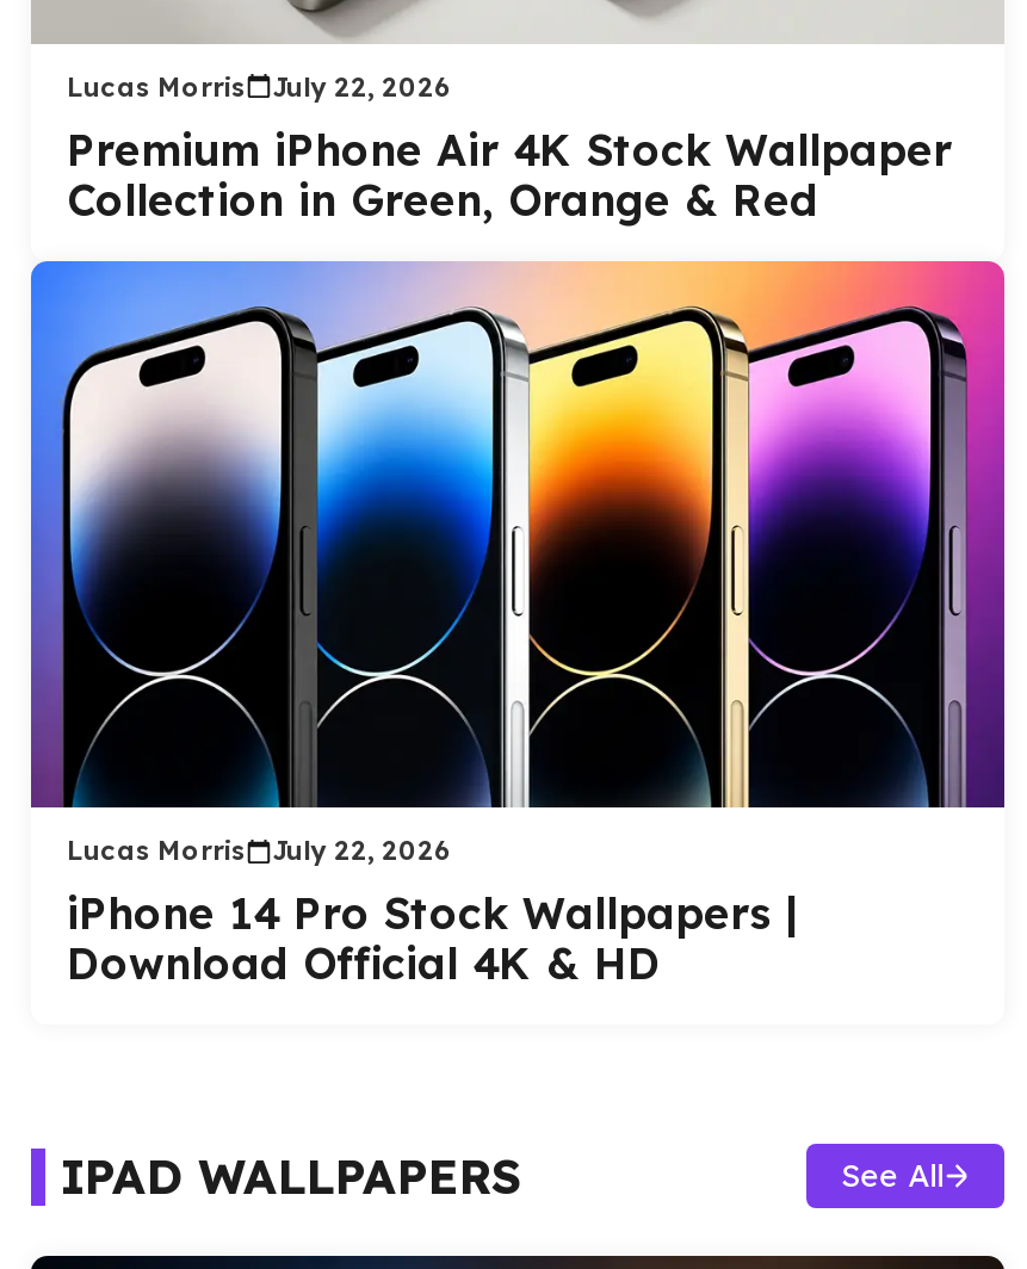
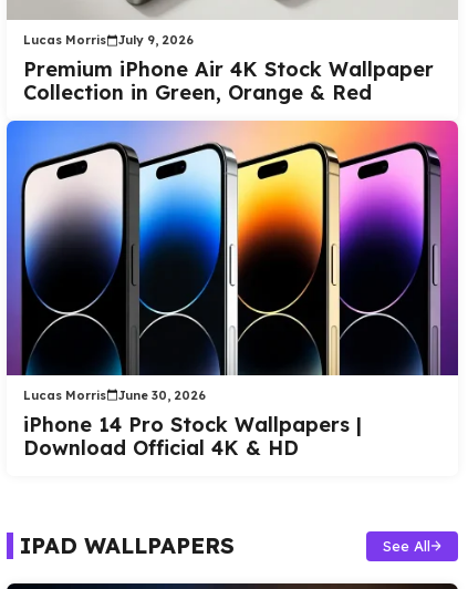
[67,69,451,103] Lucas Morris July 22, 2026 -> [23,32,194,48] Lucas Morris July 9, 2026
[67,834,451,867] Lucas Morris July 22, 2026 -> [23,387,206,402] Lucas Morris June 30, 2026

